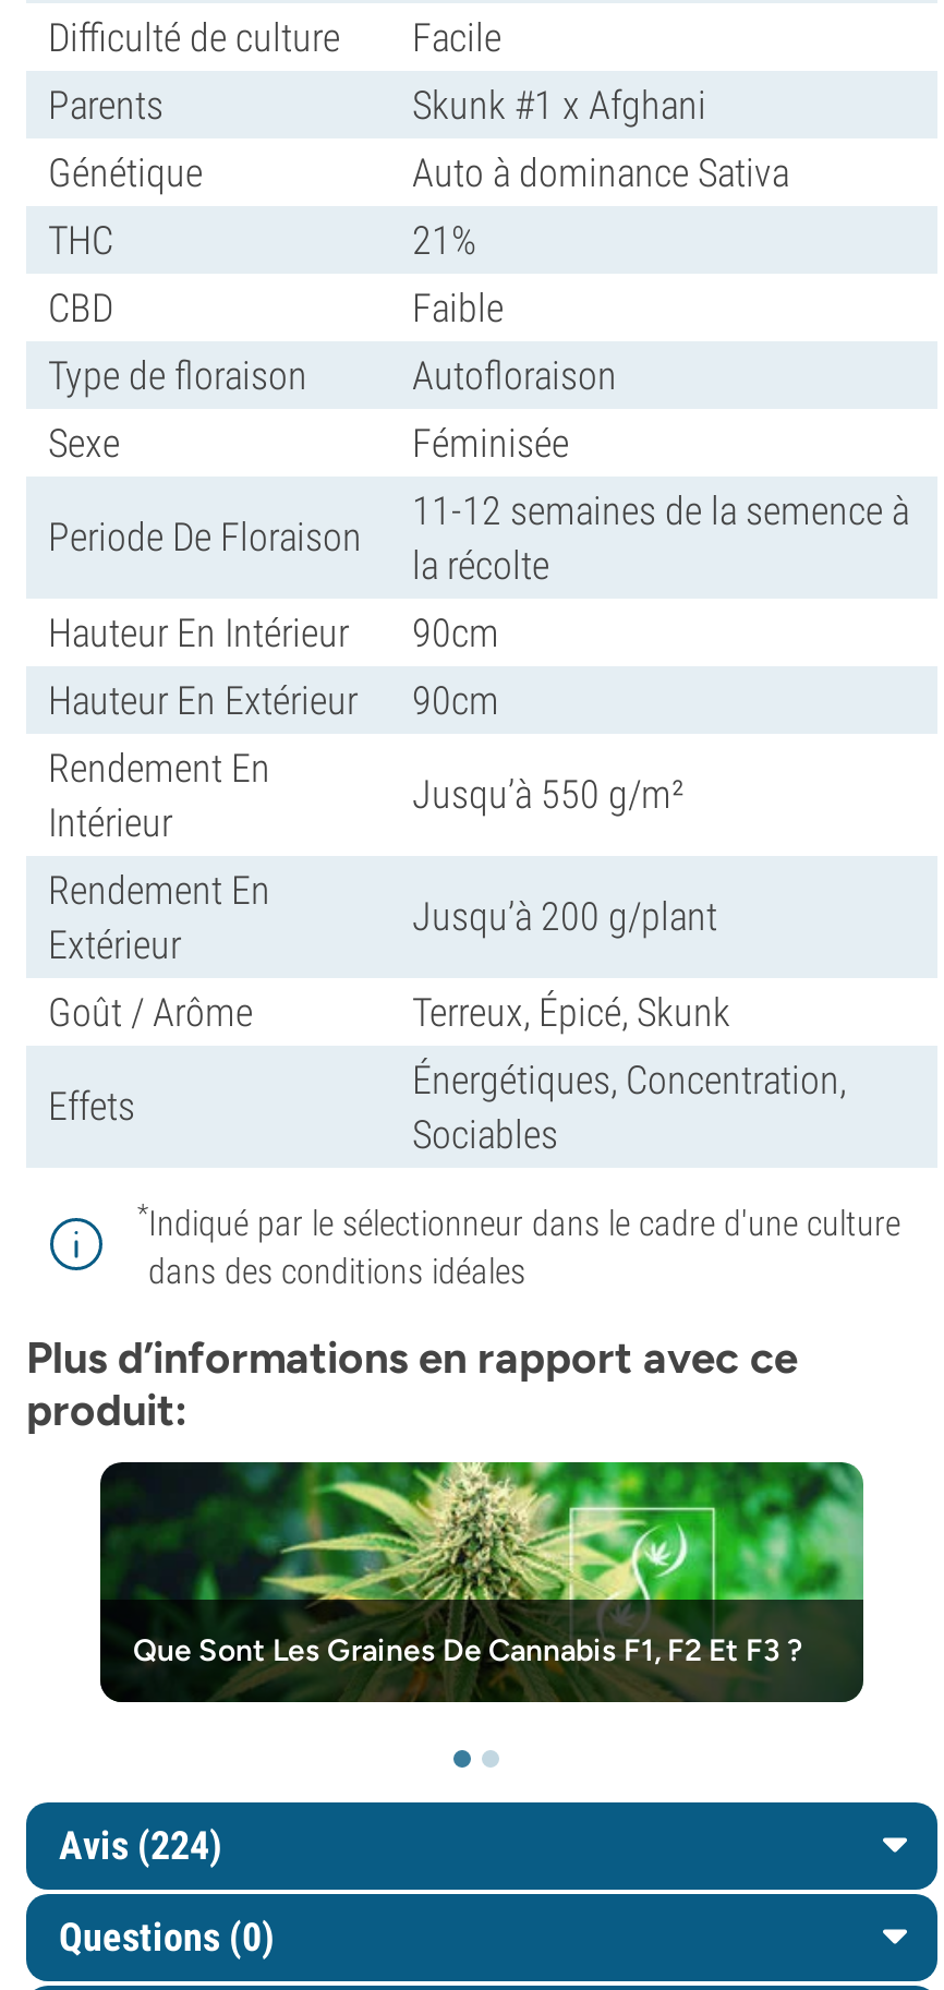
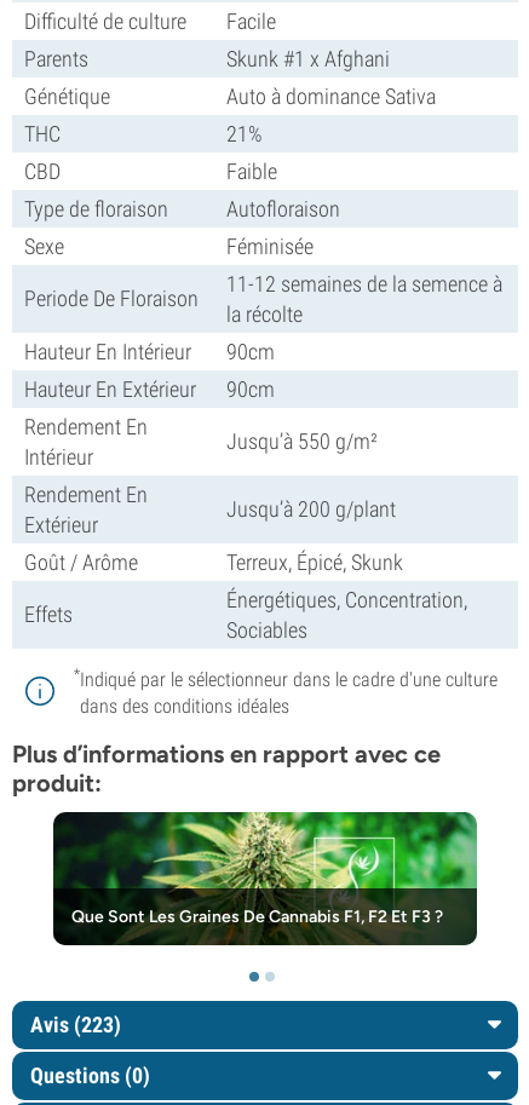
[59,1822,222,1868] Avis (224) -> [30,1012,121,1037] Avis (223)

